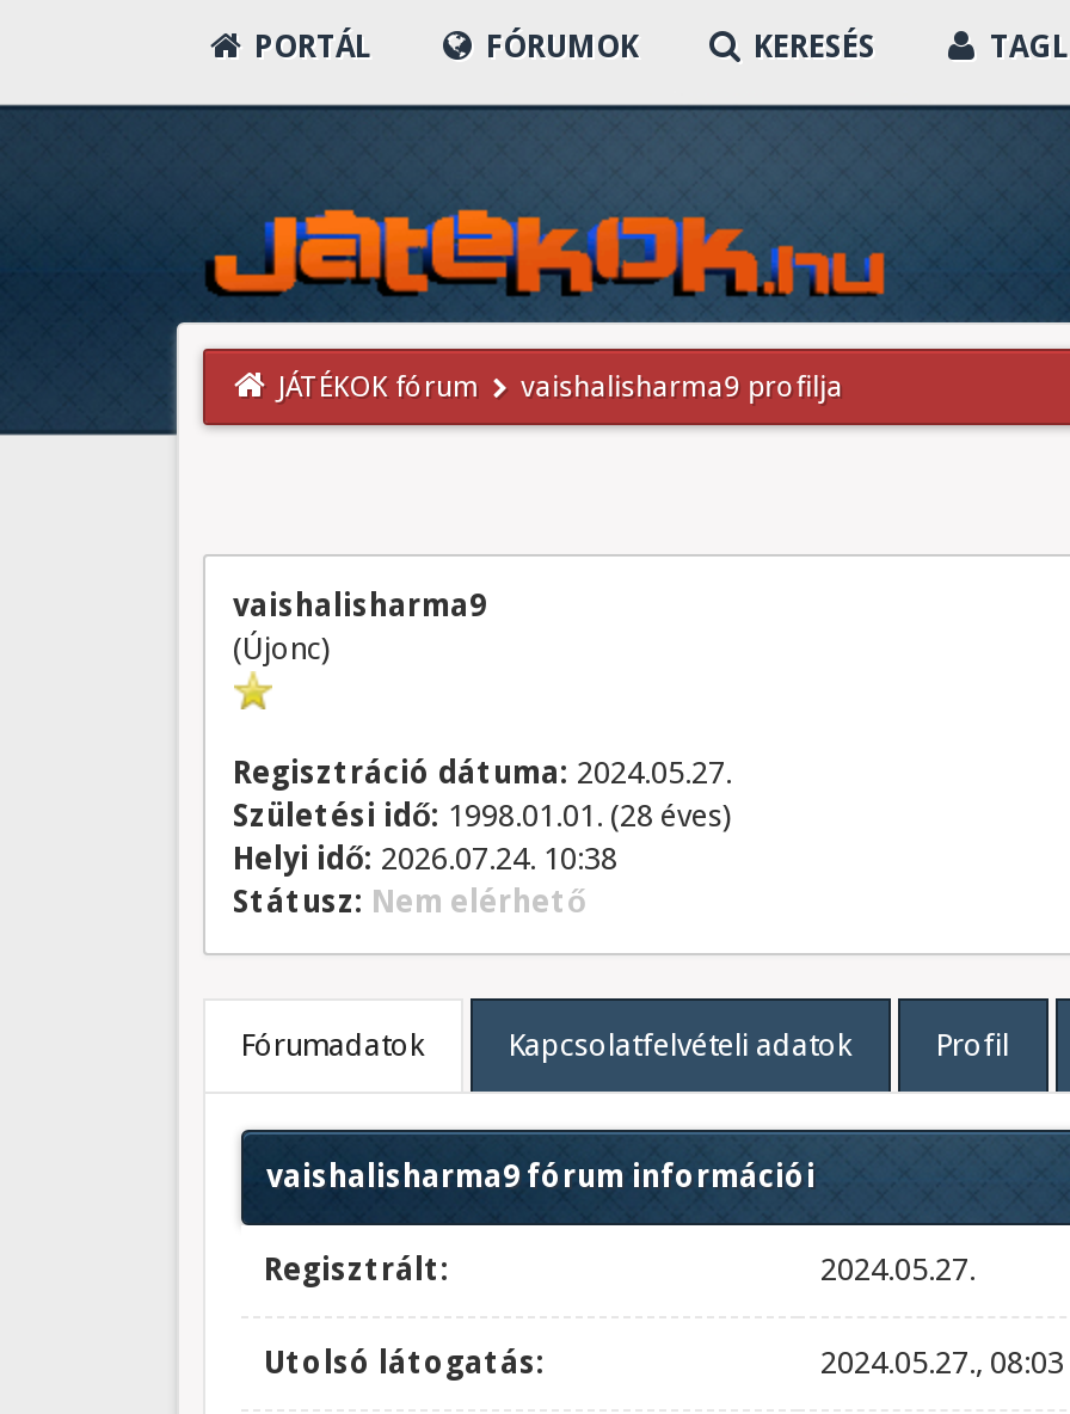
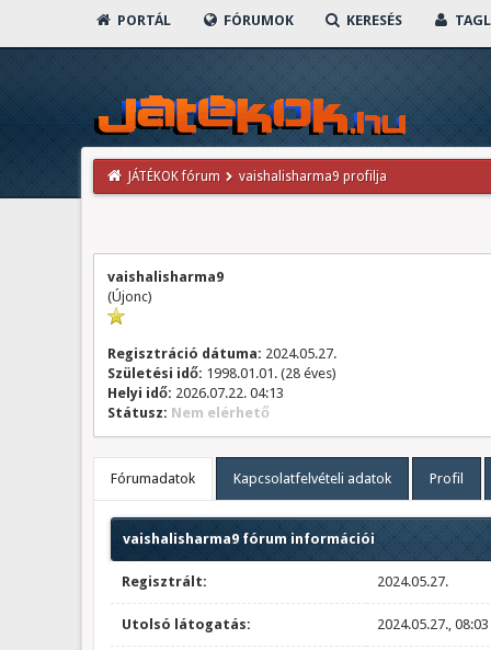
[233,841,617,877] Helyi idő: 2026.07.24. 10:38 -> [107,385,283,401] Helyi idő: 2026.07.22. 04:13

